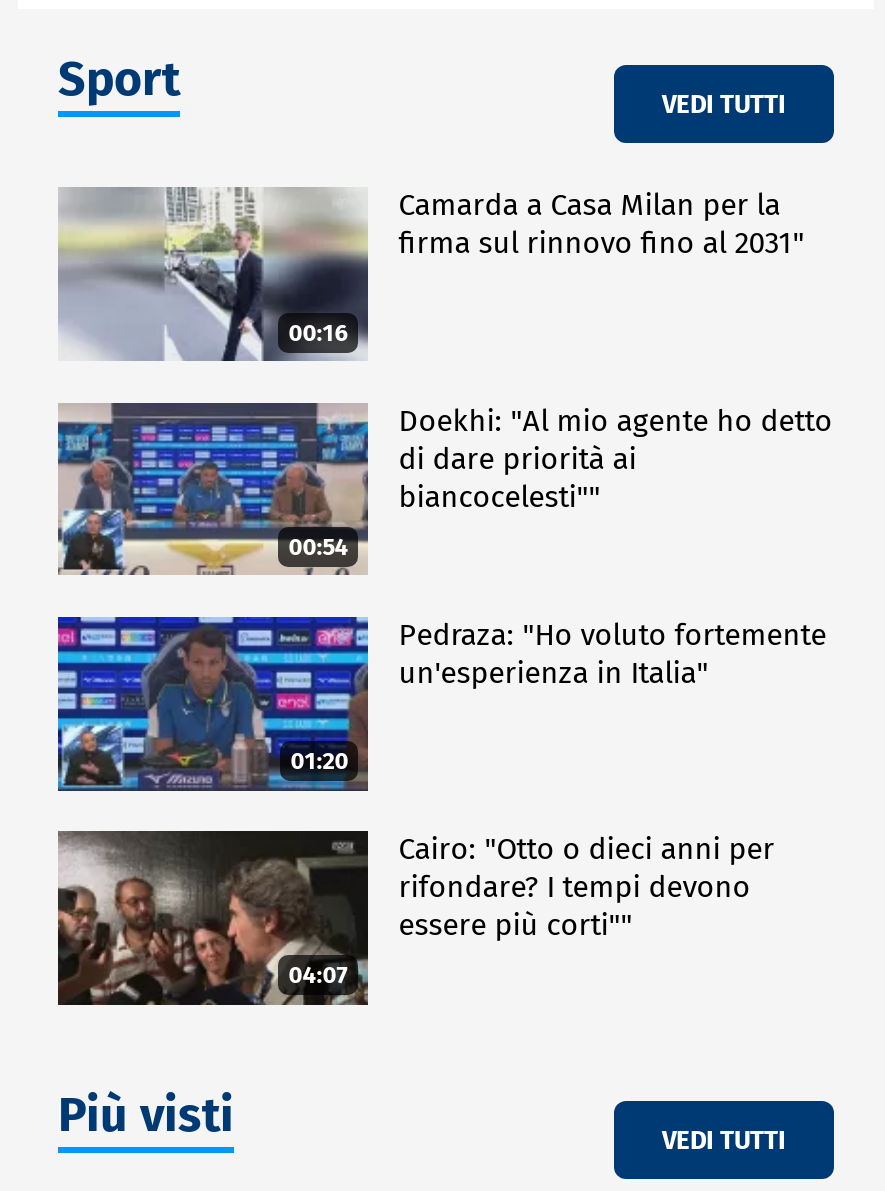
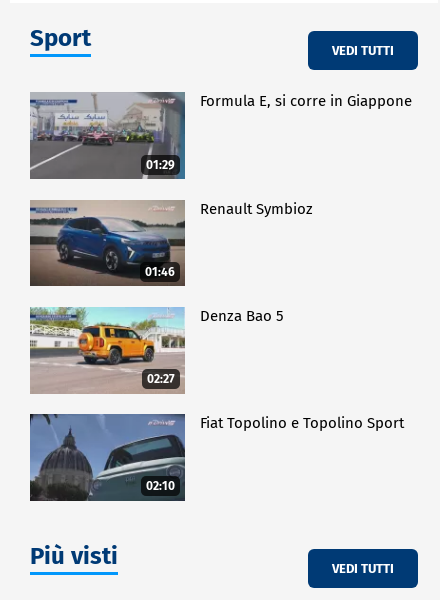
[58,189,368,361] [image] | 00:16 -> [29,92,186,180] [image] | 01:29
[398,188,804,262] Camarda a Casa Milan per la | firma sul rinnovo fino al 2031" -> [200,92,412,110] Formula E, si corre in Giappone
[56,403,370,575] [image] | 00:54 -> [29,201,185,286] [image] | 01:46
[398,402,832,514] Doekhi: "Al mio agente ho detto | di dare priorità ai | biancocelesti"" -> [200,200,313,218] Renault Symbioz
[56,615,370,793] [image] | 01:20 -> [29,307,185,393] [image] | 02:27
[398,617,826,691] Pedraza: "Ho voluto fortemente | un'esperienza in Italia" -> [200,307,284,325] Denza Bao 5
[56,829,370,1005] [image] | 04:07 -> [29,413,186,501] [image] | 02:10
[398,831,774,943] Cairo: "Otto o dieci anni per | rifondare? I tempi devono | essere più corti"" -> [200,414,404,432] Fiat Topolino e Topolino Sport

